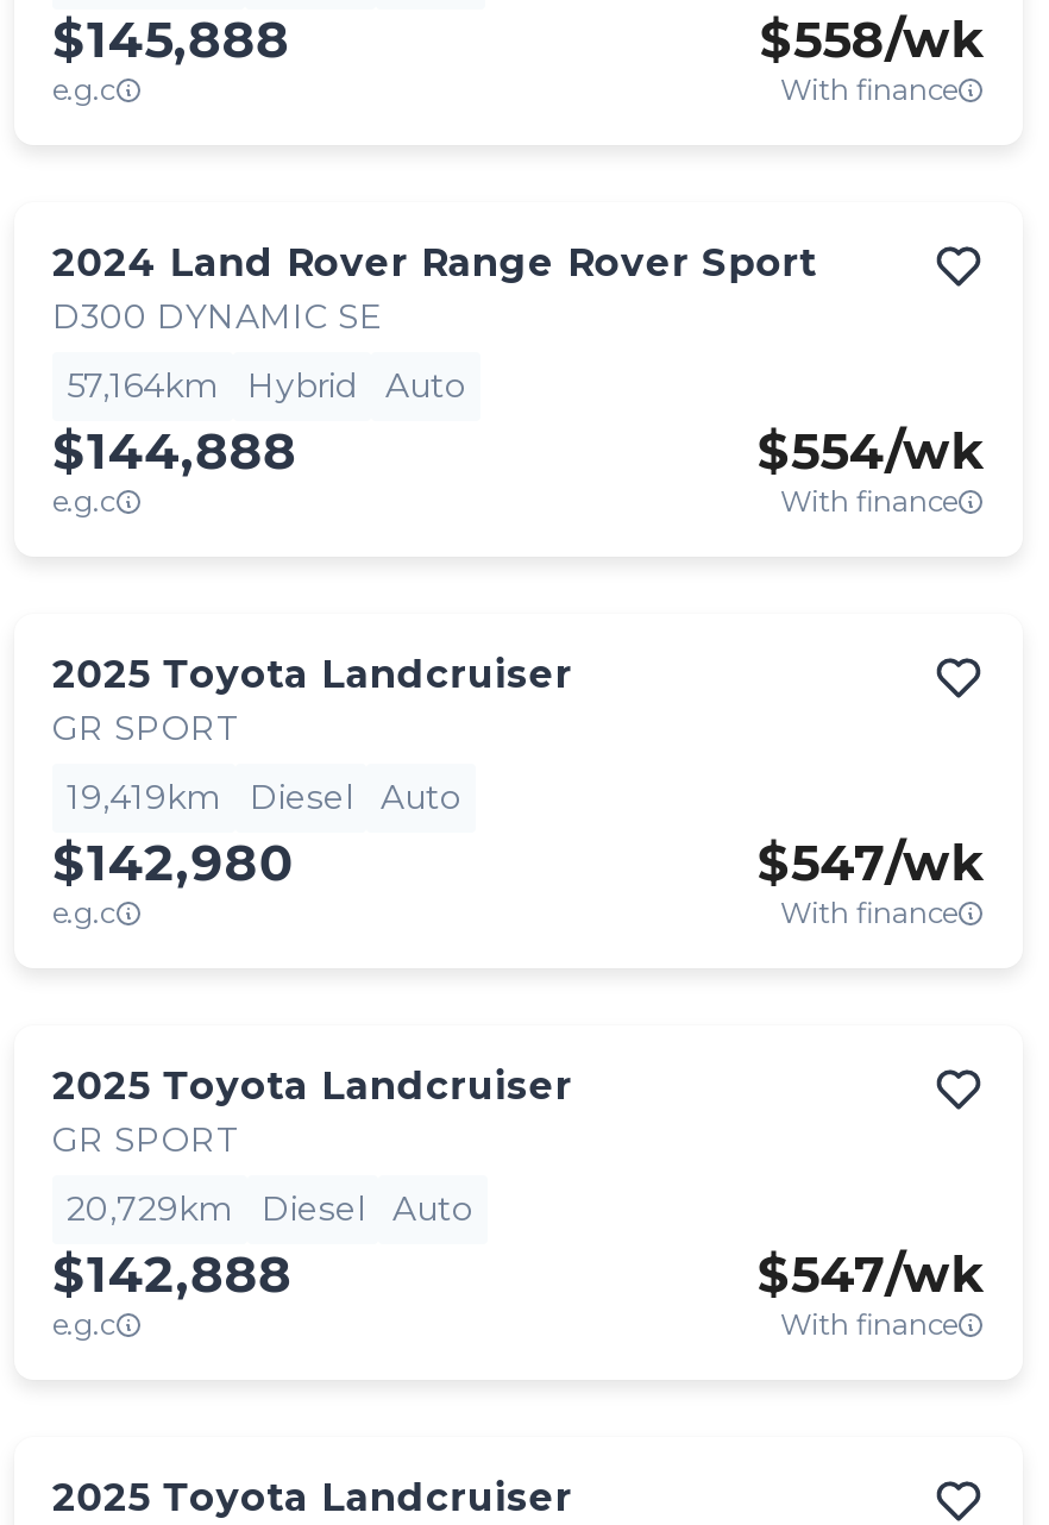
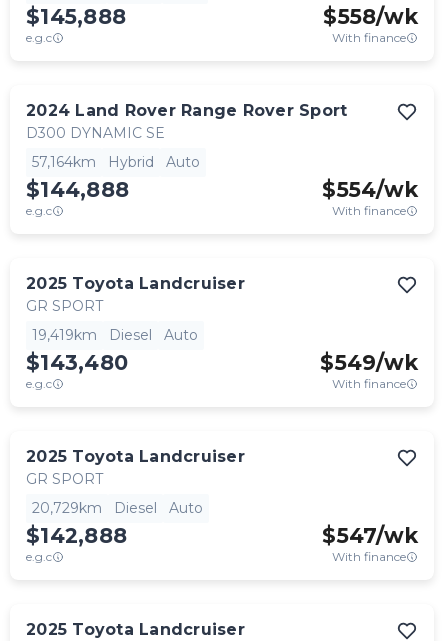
[52,833,293,892] $142,980 -> [26,350,128,375] $143,480
[757,833,985,892] $547/wk -> [320,350,418,375] $549/wk

